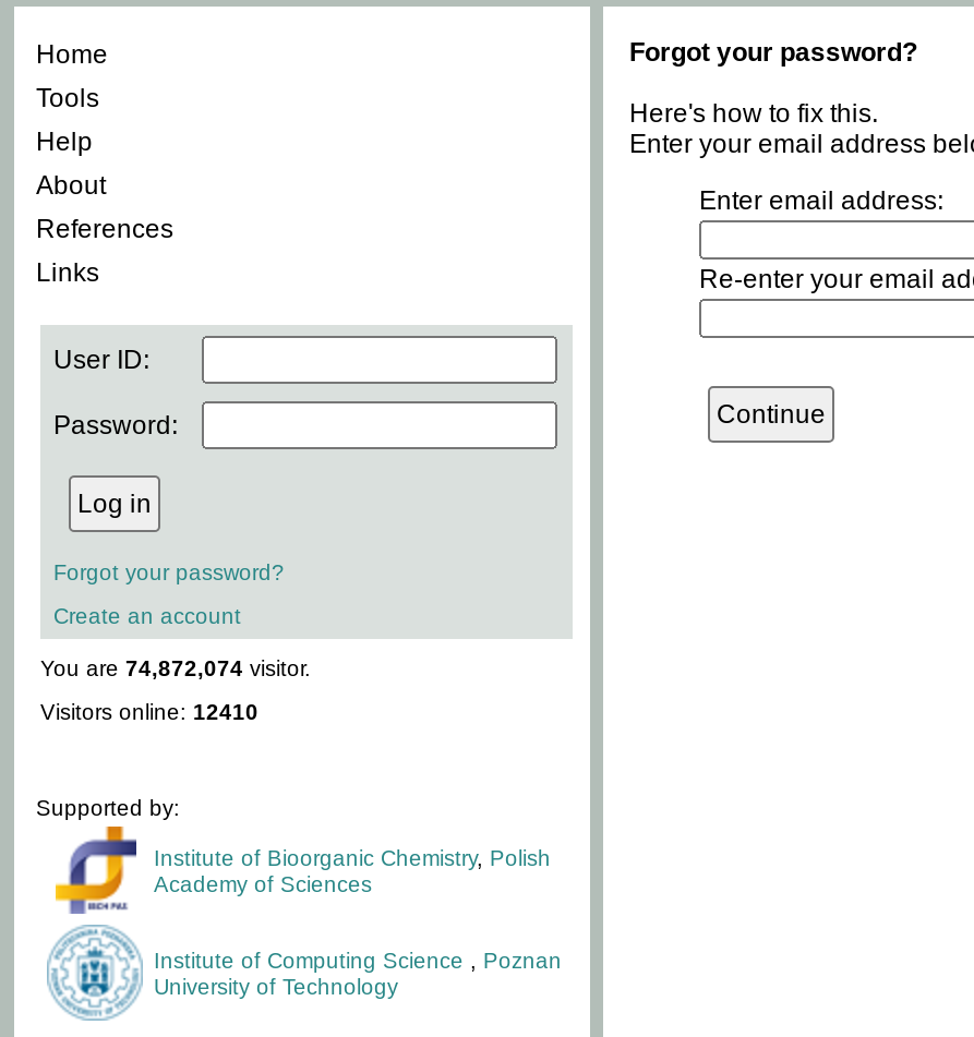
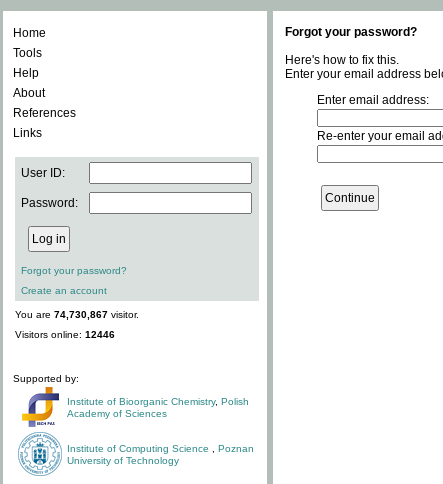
[40,656,311,680] You are 74,872,074 visitor. -> [15,309,139,320] You are 74,730,867 visitor.
[40,700,258,724] Visitors online: 12410 -> [15,329,115,340] Visitors online: 12446

